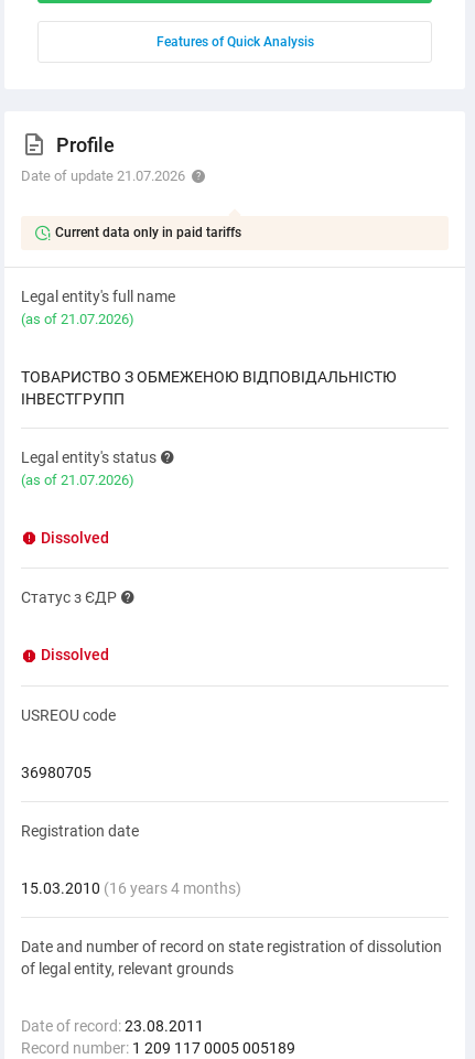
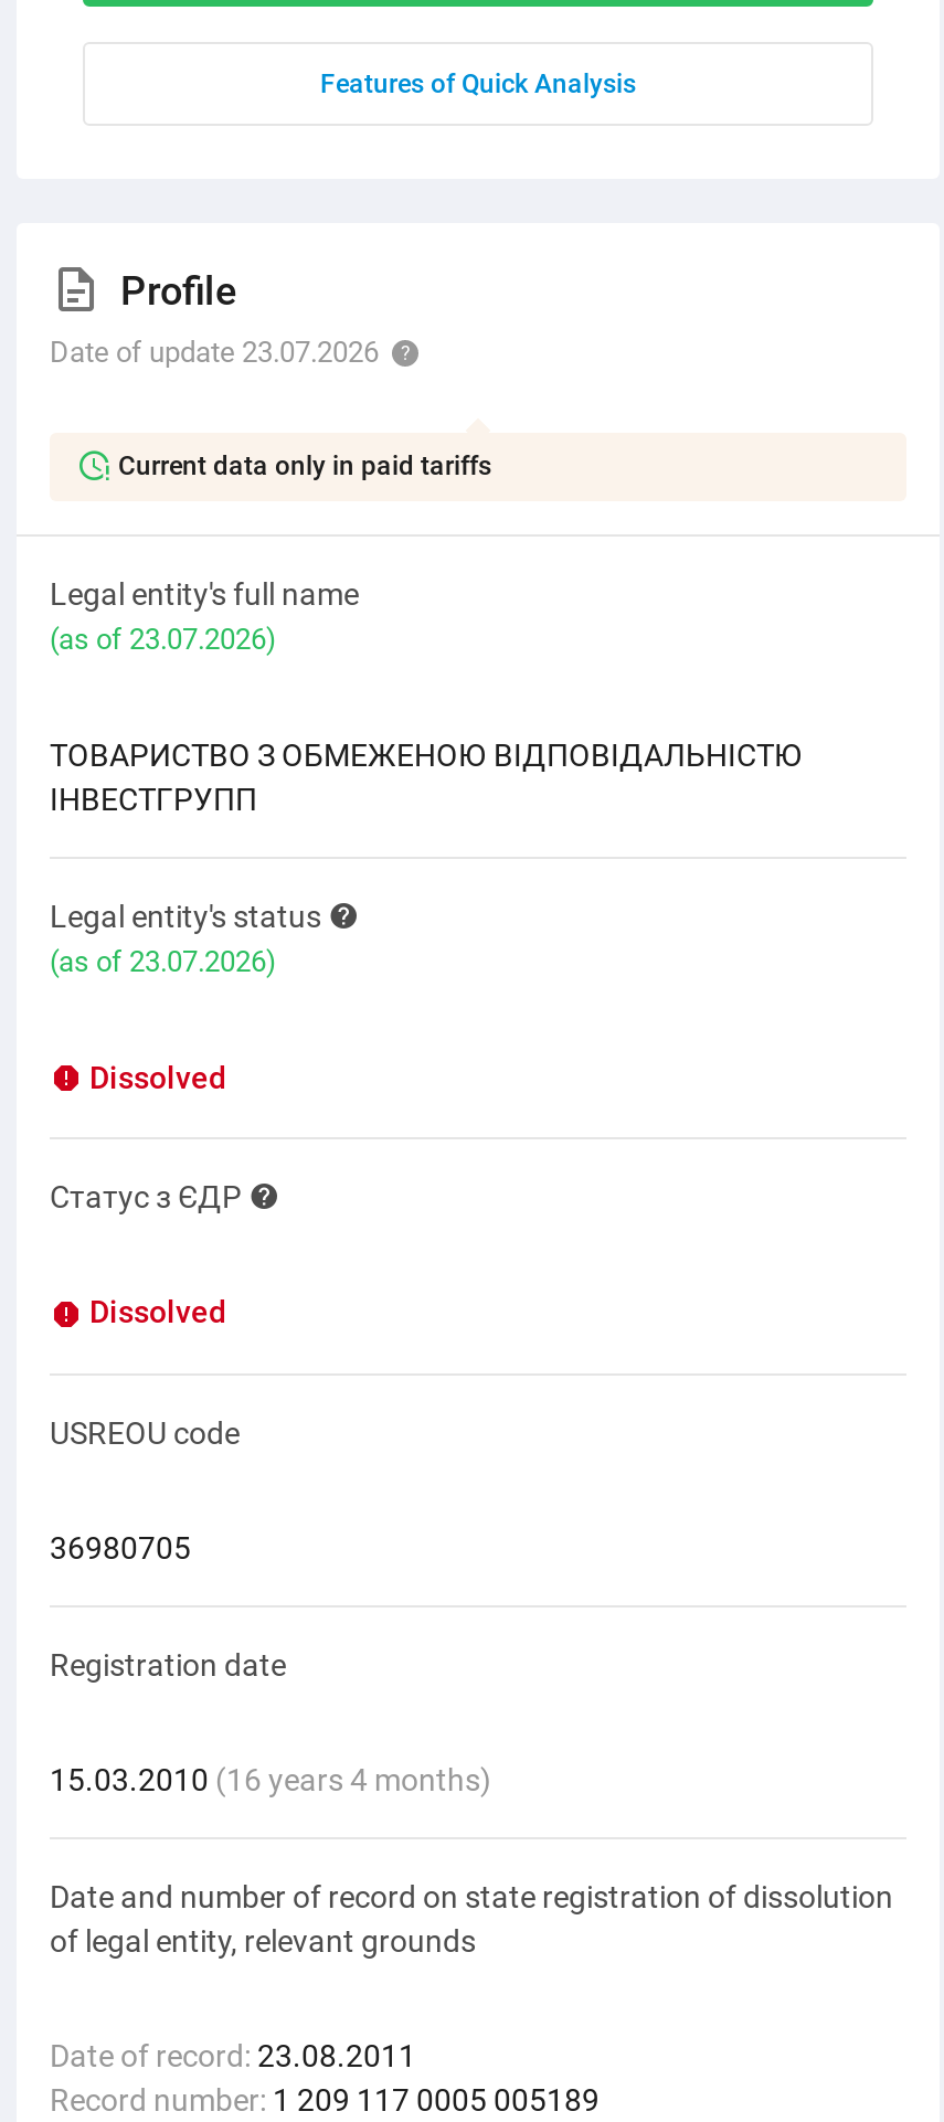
[21,167,185,184] Date of update 21.07.2026 -> [50,335,379,368] Date of update 23.07.2026
[21,311,134,328] (as of 21.07.2026) -> [50,623,277,656] (as of 23.07.2026)
[21,472,134,488] (as of 21.07.2026) -> [50,946,277,979] (as of 23.07.2026)

